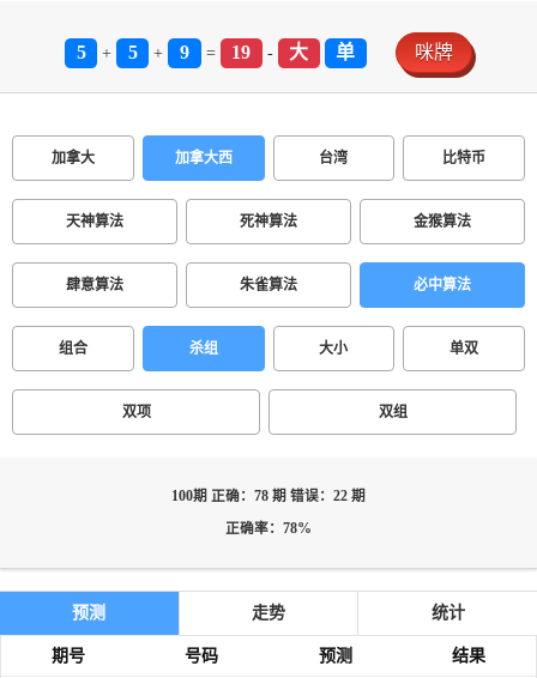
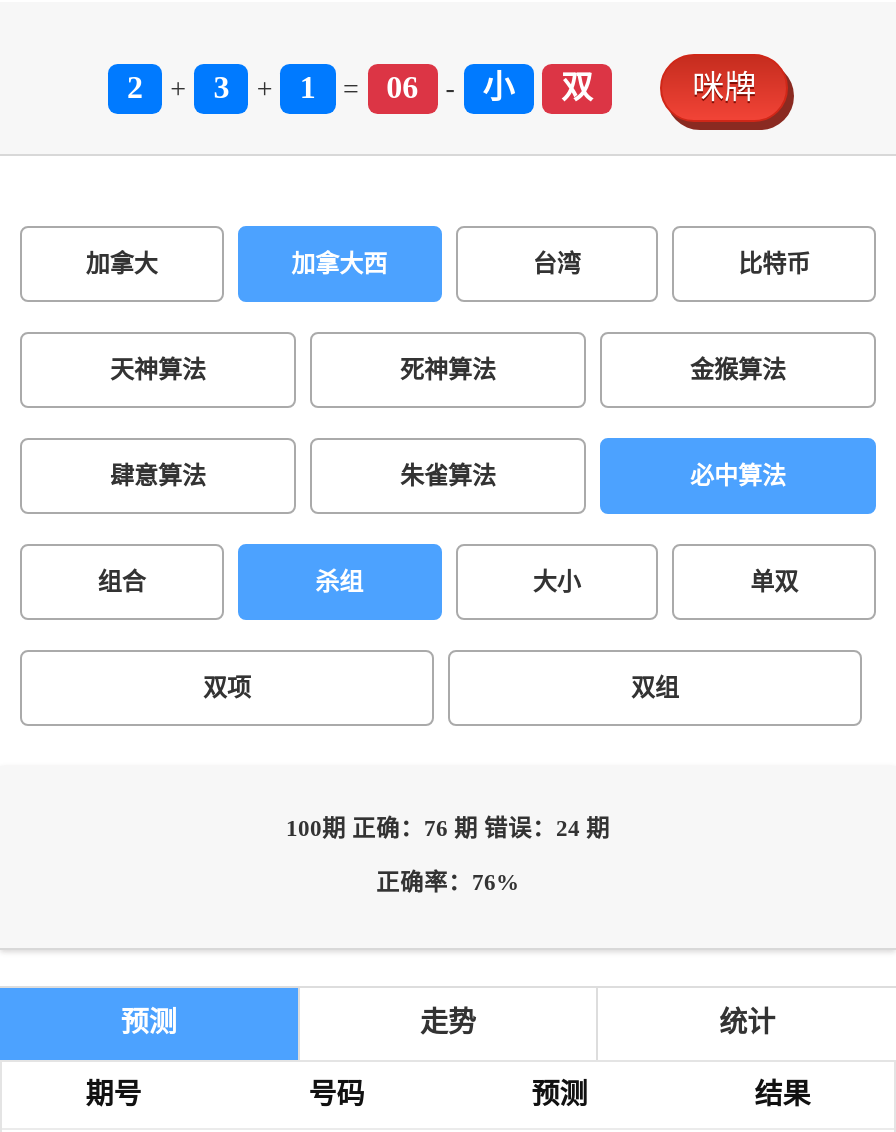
[76,42,86,62] 5 -> [127,70,143,104] 2
[128,42,137,62] 5 -> [213,70,229,104] 3
[180,42,189,62] 9 -> [300,70,316,104] 1
[231,42,251,62] 19 -> [386,70,418,104] 06
[289,42,355,62] 大 | 单 -> [483,70,593,104] 小 | 双
[171,489,366,504] 100期 正确：78 期 错误：22 期 -> [286,816,610,842] 100期 正确：76 期 错误：24 期
[225,521,312,537] 正确率：78% -> [376,870,520,896] 正确率：76%

